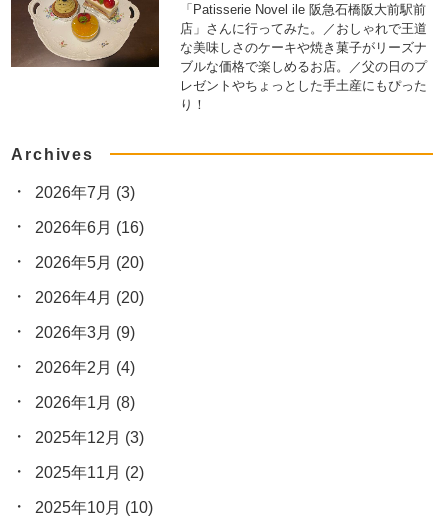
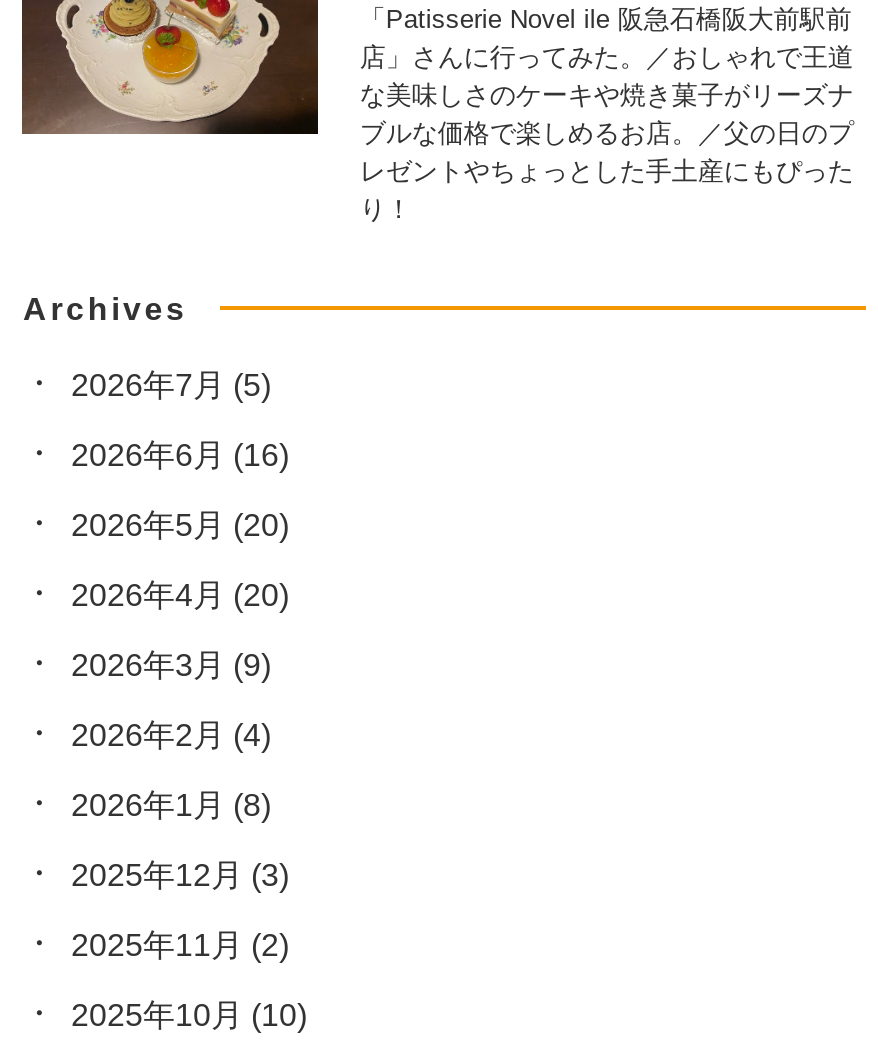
[35,184,135,201] 2026年7月(3) -> [71,368,271,402] 2026年7月(5)

